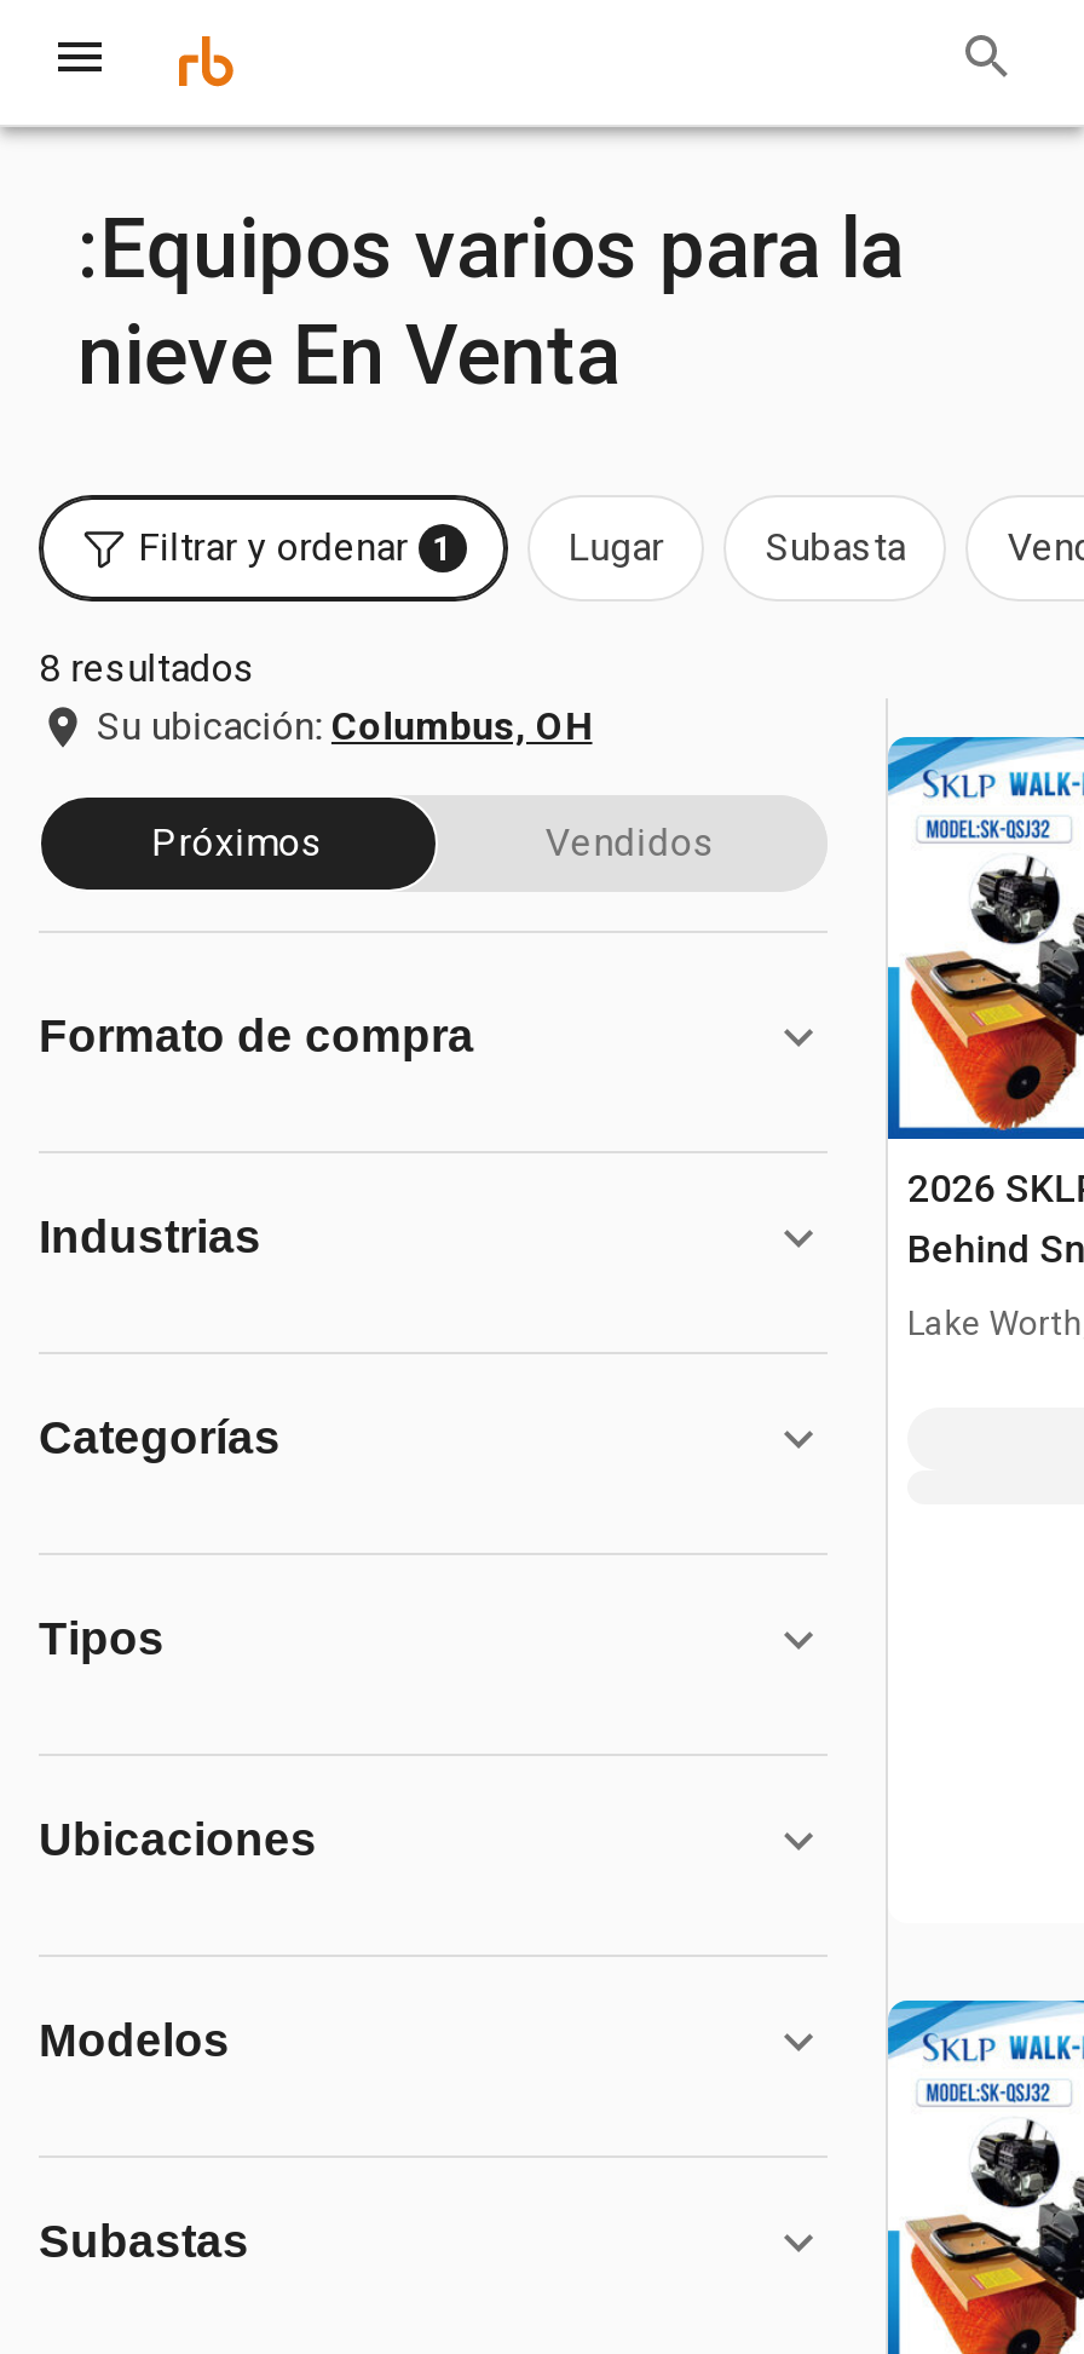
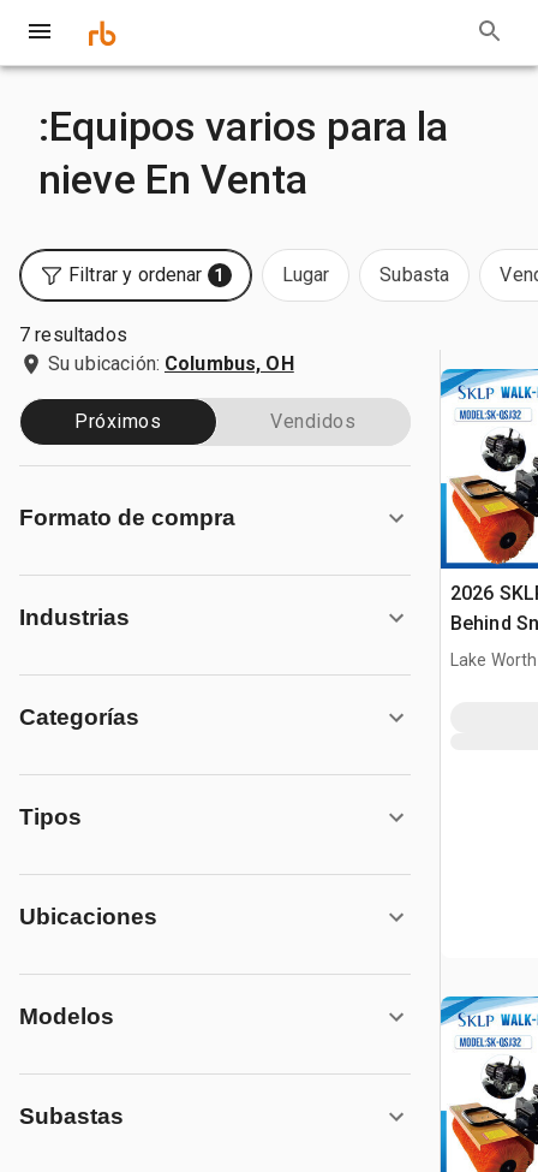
[39,645,256,691] 8 resultados -> [19,323,127,346] 7 resultados

